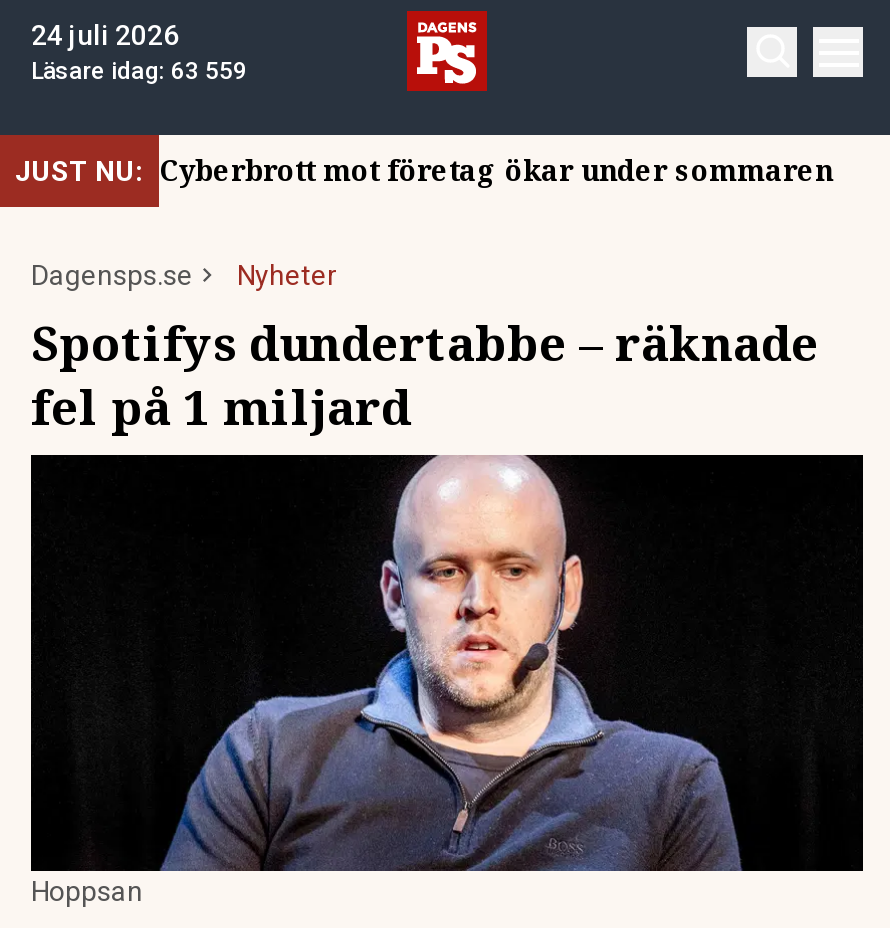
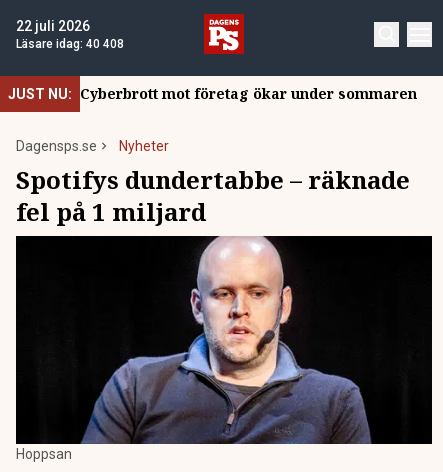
[31,19,179,51] 24 juli 2026 -> [16,18,90,34] 22 juli 2026
[31,57,247,85] Läsare idag: 63 559 -> [16,37,124,51] Läsare idag: 40 408

